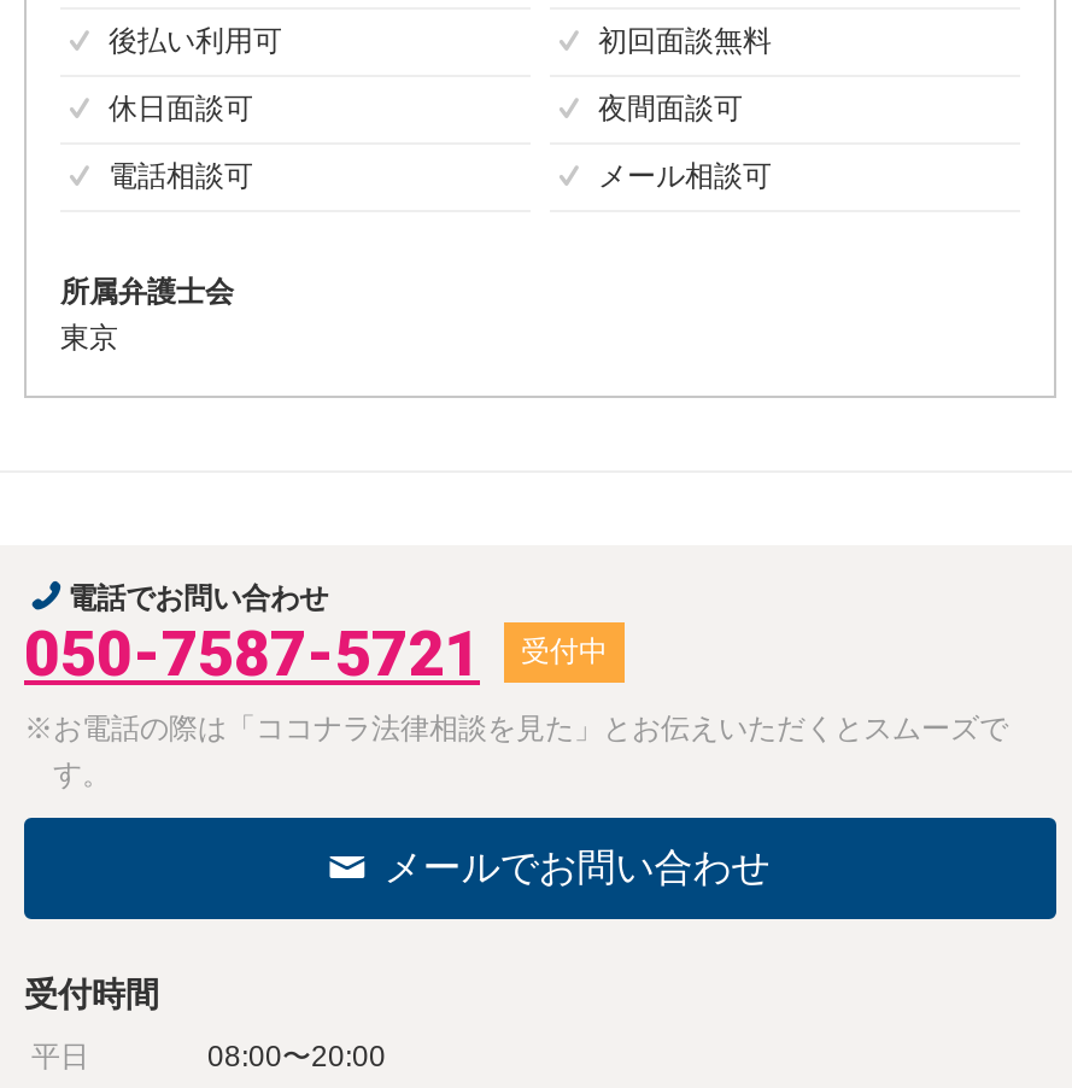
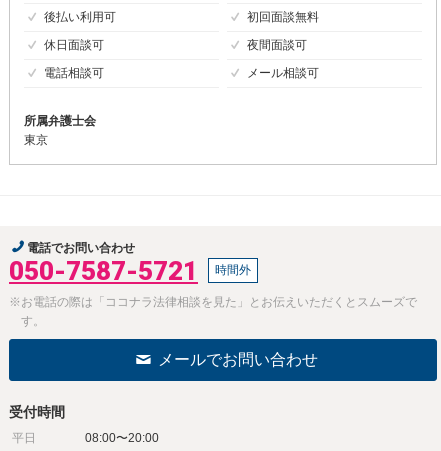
[521,636,608,669] 受付中 -> [215,263,251,277] 時間外

